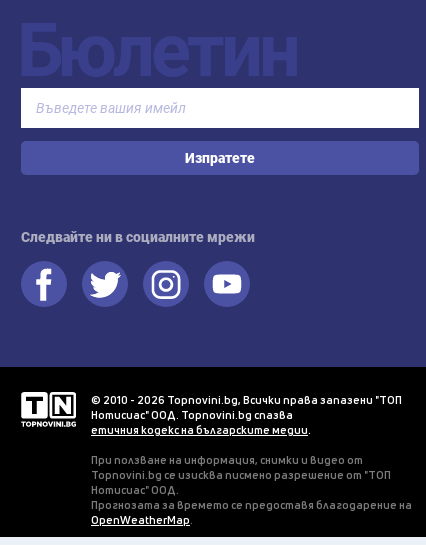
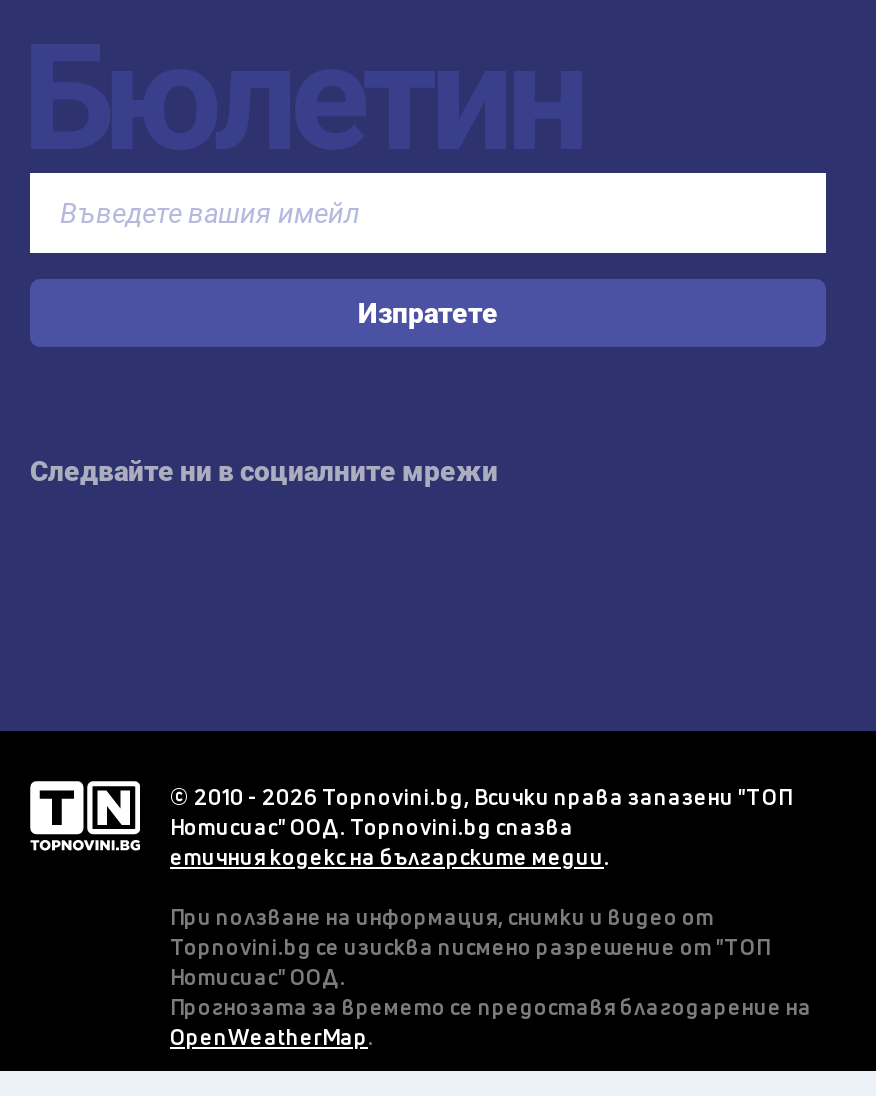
[21,261,67,307] [image] -> none
[82,261,128,307] [image] -> none
[143,261,189,307] [image] -> none
[204,261,250,307] [image] -> none

